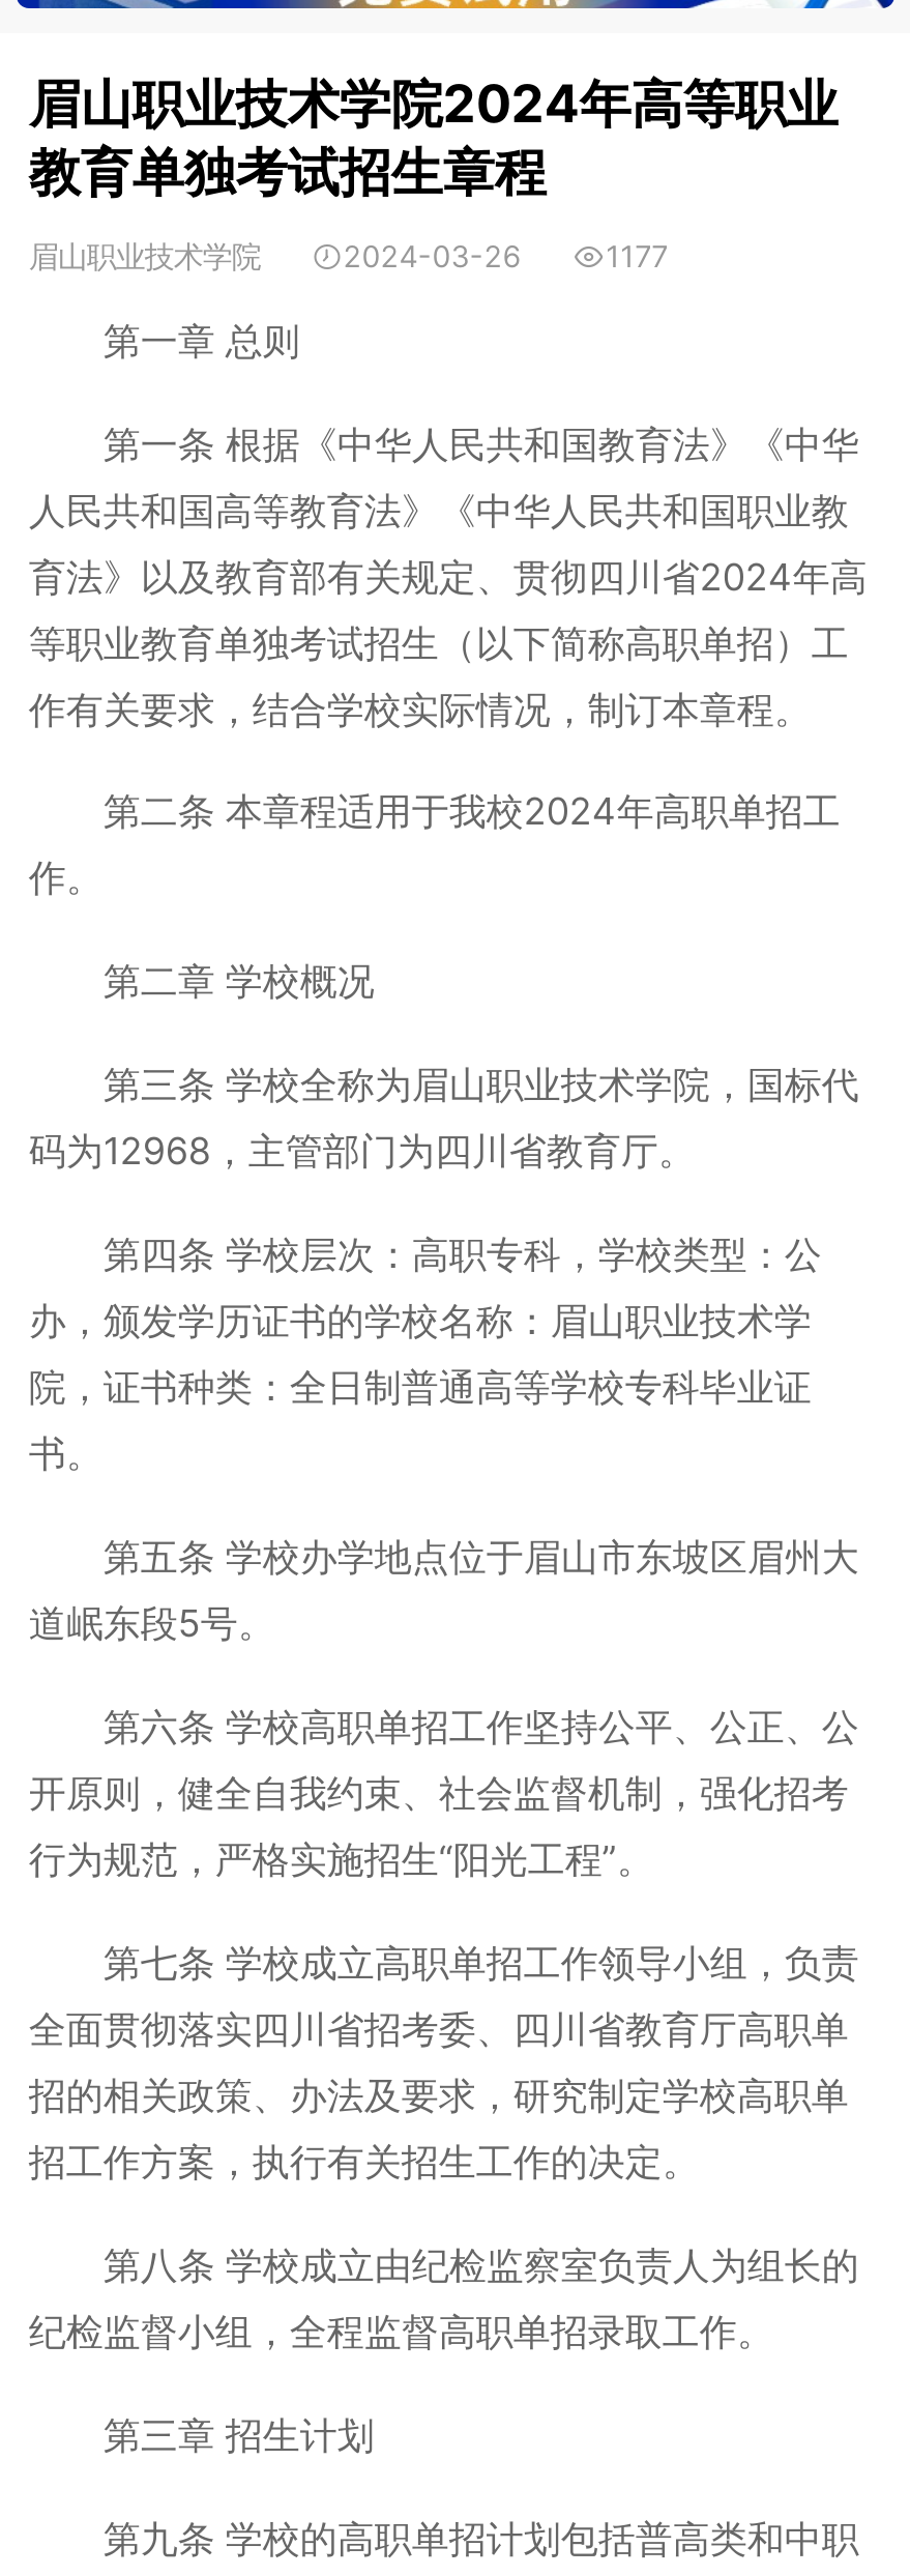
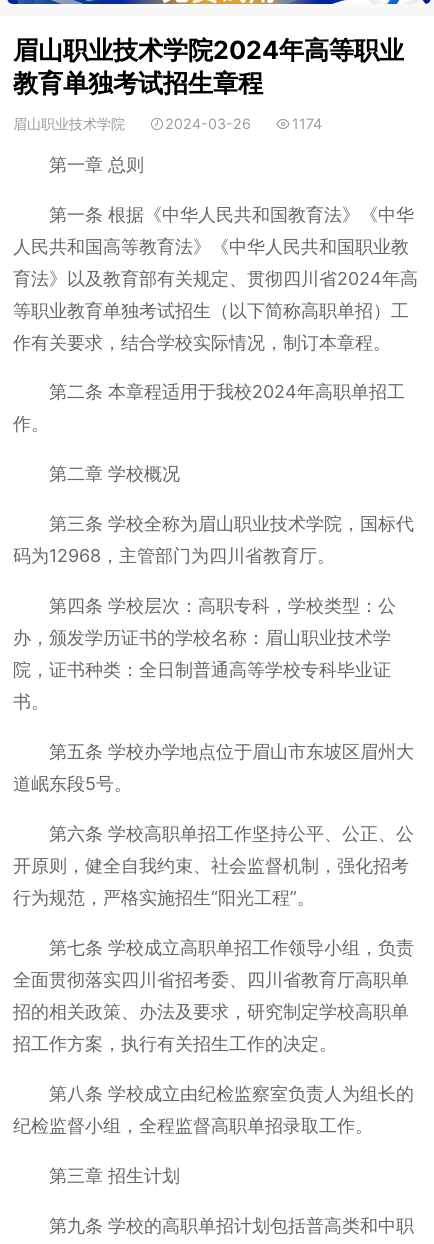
[606,239,668,274] 1177 -> [292,115,322,132] 1174

